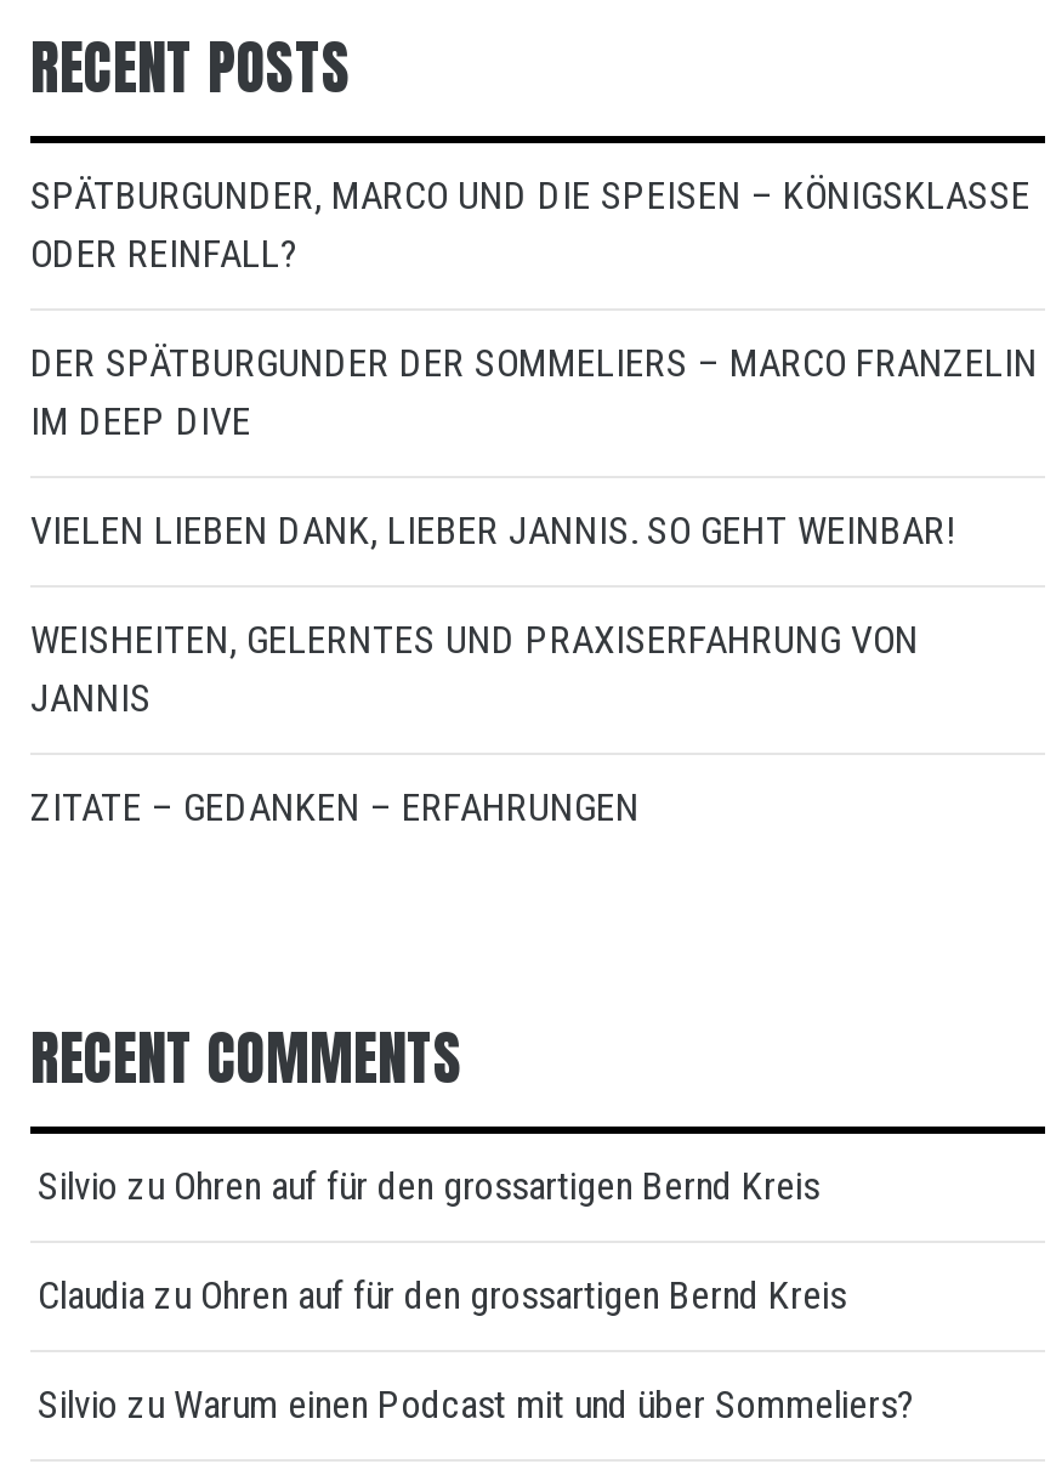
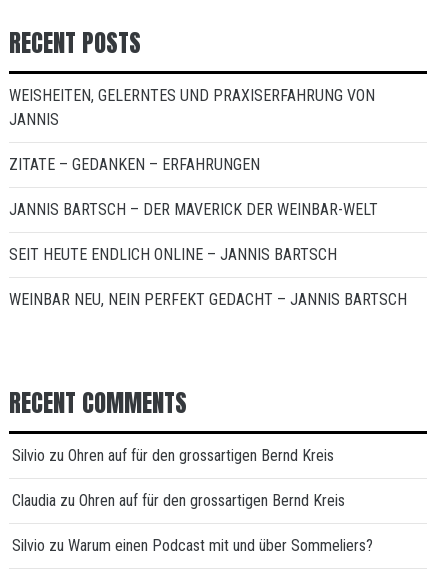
[30,173,1038,554] SPÄTBURGUNDER, MARCO UND DIE SPEISEN – KÖNIGSKLASSE | ODER REINFALL? | DER SPÄTBURGUNDER DER SOMMELIERS – MARCO FRANZELIN | IM DEEP DIVE | VIELEN LIEBEN DANK, LIEBER JANNIS. SO GEHT WEINBAR! -> none
moved [30,617,919,831] -> [9,86,375,174]: WEISHEITEN, GELERNTES UND PRAXISERFAHRUNG VON | JANNIS | ZITATE – GEDANKEN – ERFAHRUNGEN
none -> [9,200,407,309] JANNIS BARTSCH – DER MAVERICK DER WEINBAR-WELT | SEIT HEUTE ENDLICH ONLINE – JANNIS BARTSCH | WEINBAR NEU, NEIN PERFEKT GEDACHT – JANNIS BARTSCH

